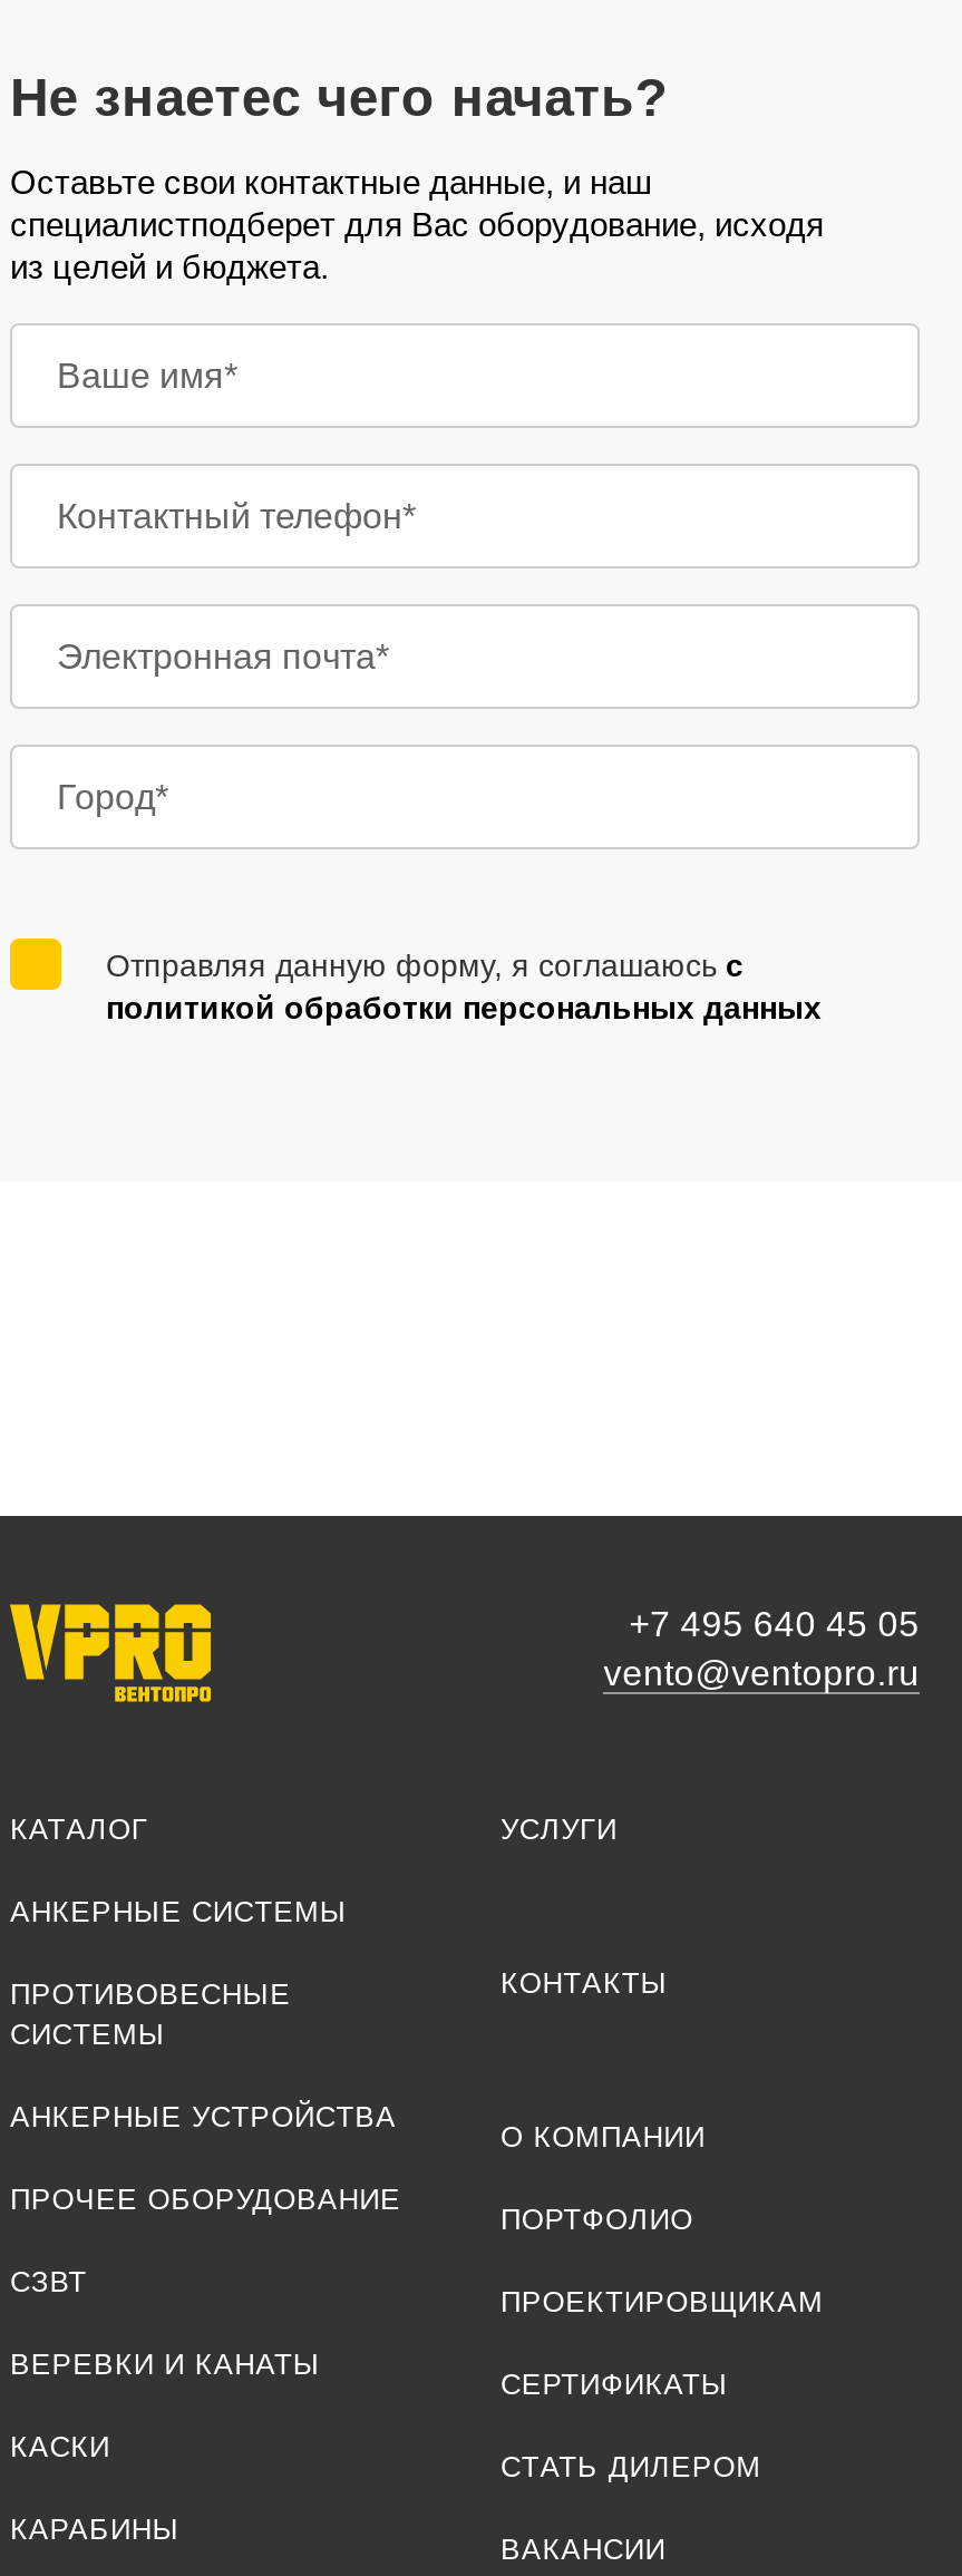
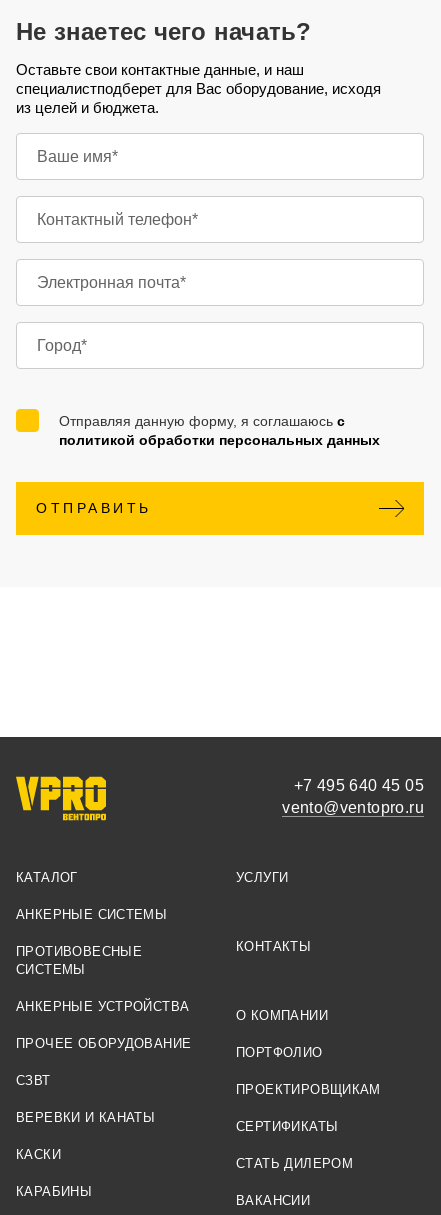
none -> [36,500,151,516] ОТПРАВИТЬ

